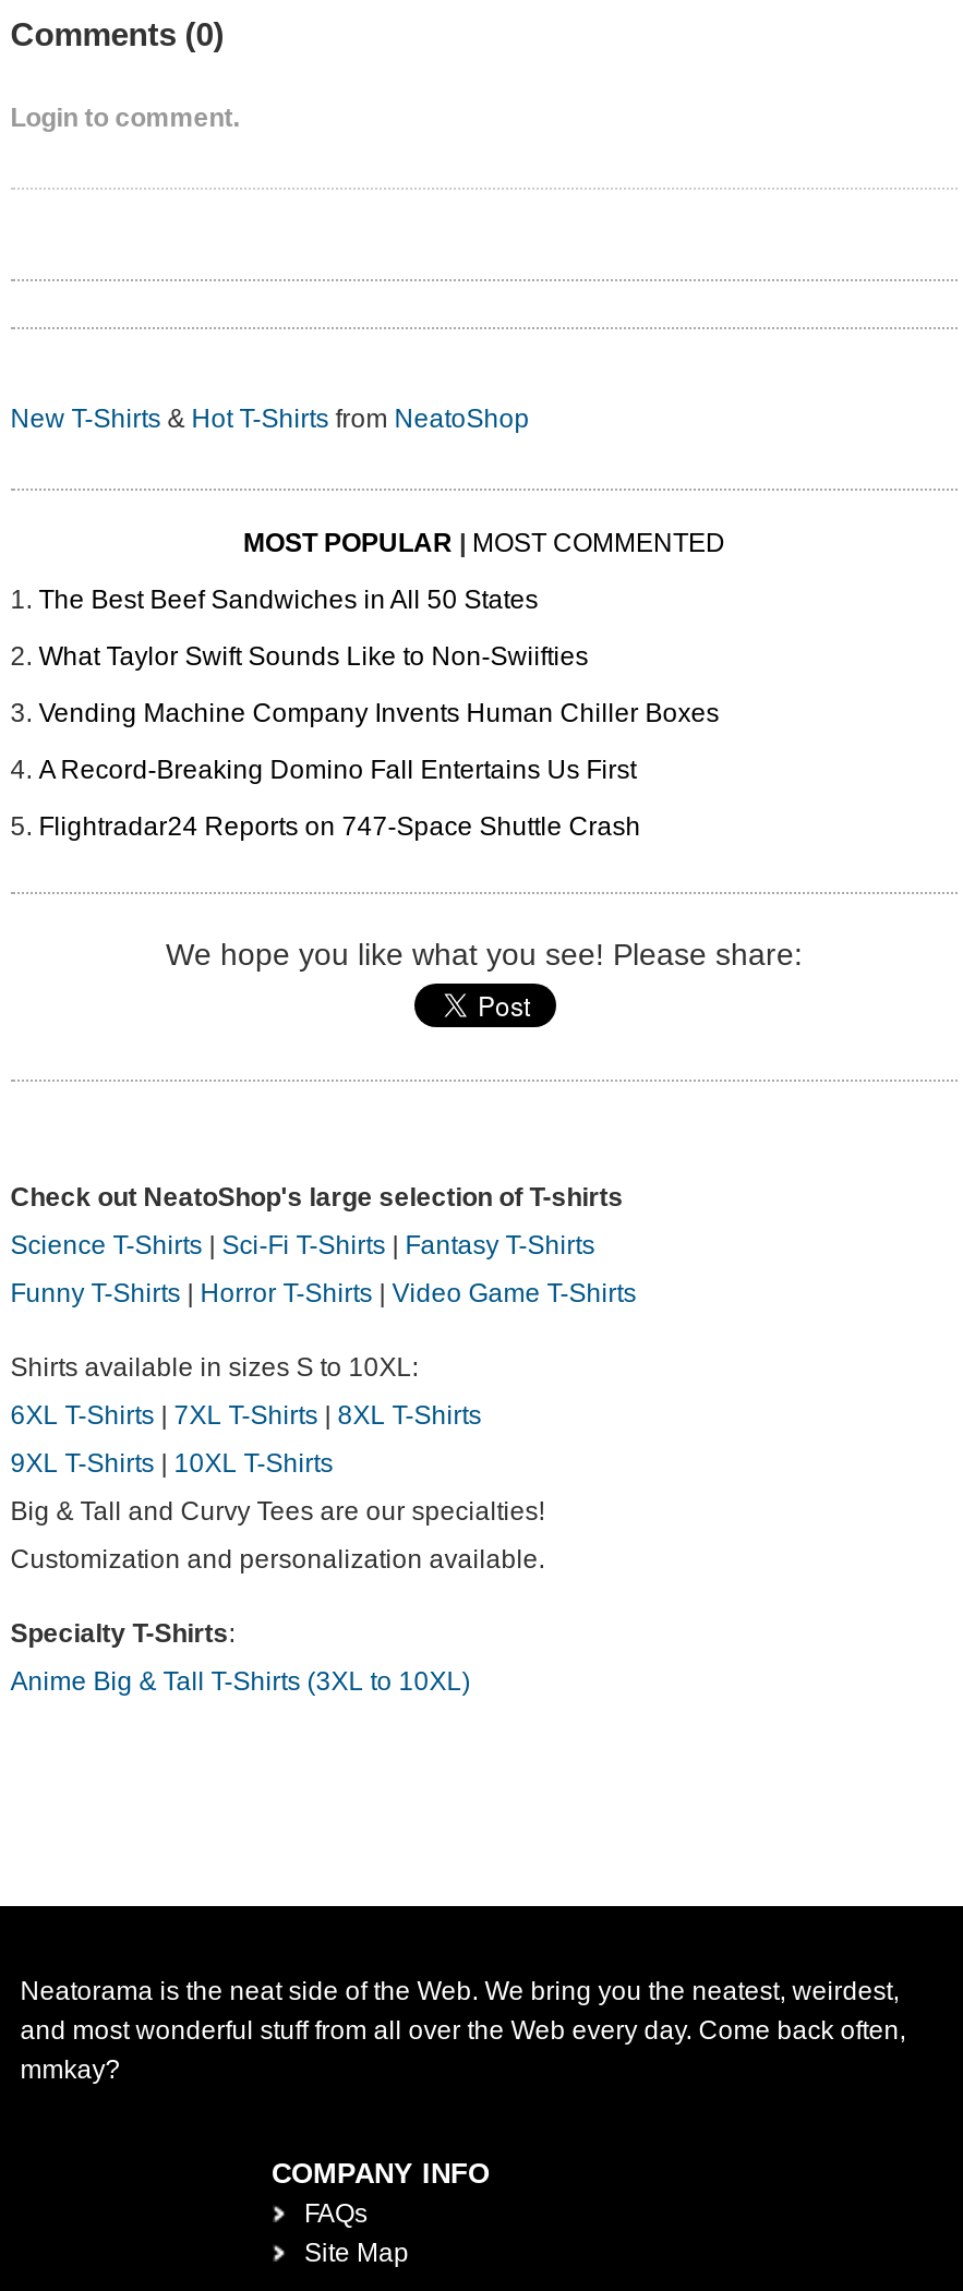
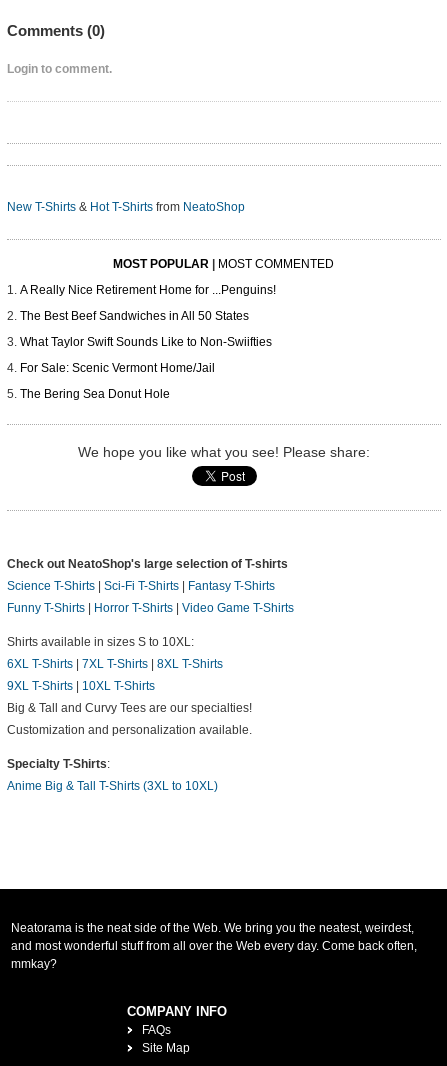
none -> [20,283,276,297] A Really Nice Retirement Home for ...Penguins!
moved [39,586,588,673] -> [20,309,272,349]: The Best Beef Sandwiches in All 50 States | What Taylor Swift Sounds Like to Non-Swiifties
[39,699,719,843] Vending Machine Company Invents Human Chiller Boxes | A Record-Breaking Domino Fall Entertains Us First | Flightradar24 Reports on 747-Space Shuttle Crash -> [20,361,215,401] For Sale: Scenic Vermont Home/Jail | The Bering Sea Donut Hole

